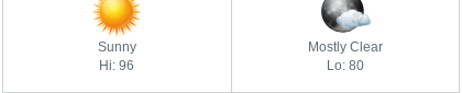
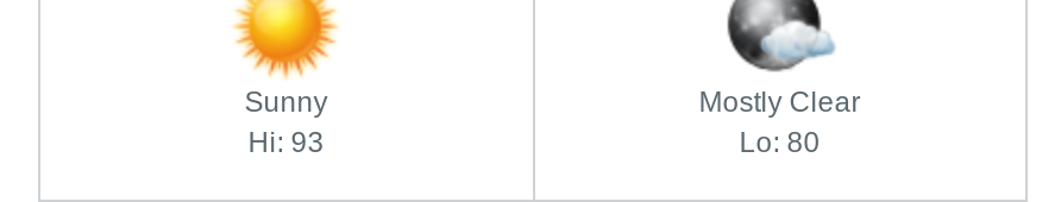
[99,58,134,74] Hi: 96 -> [248,127,324,160] Hi: 93

